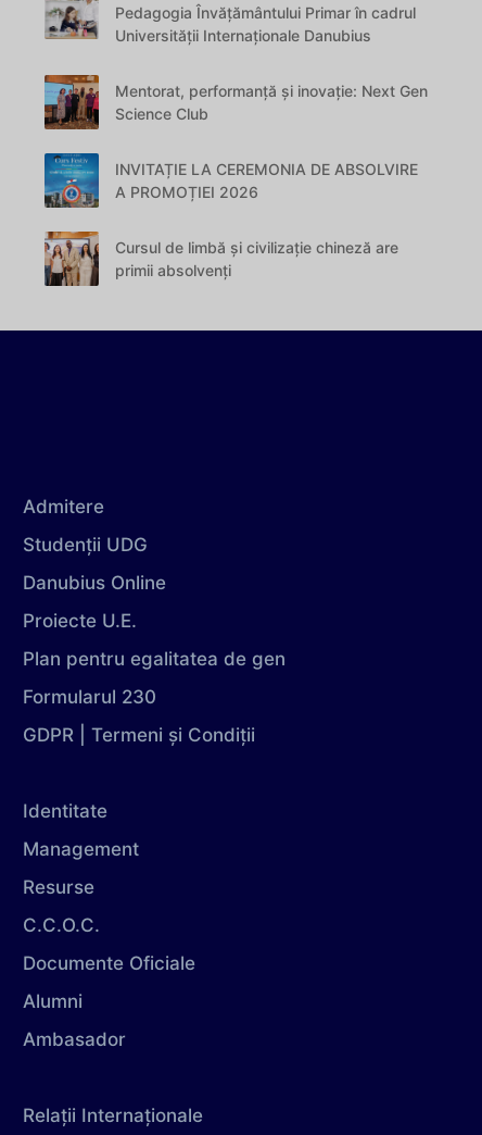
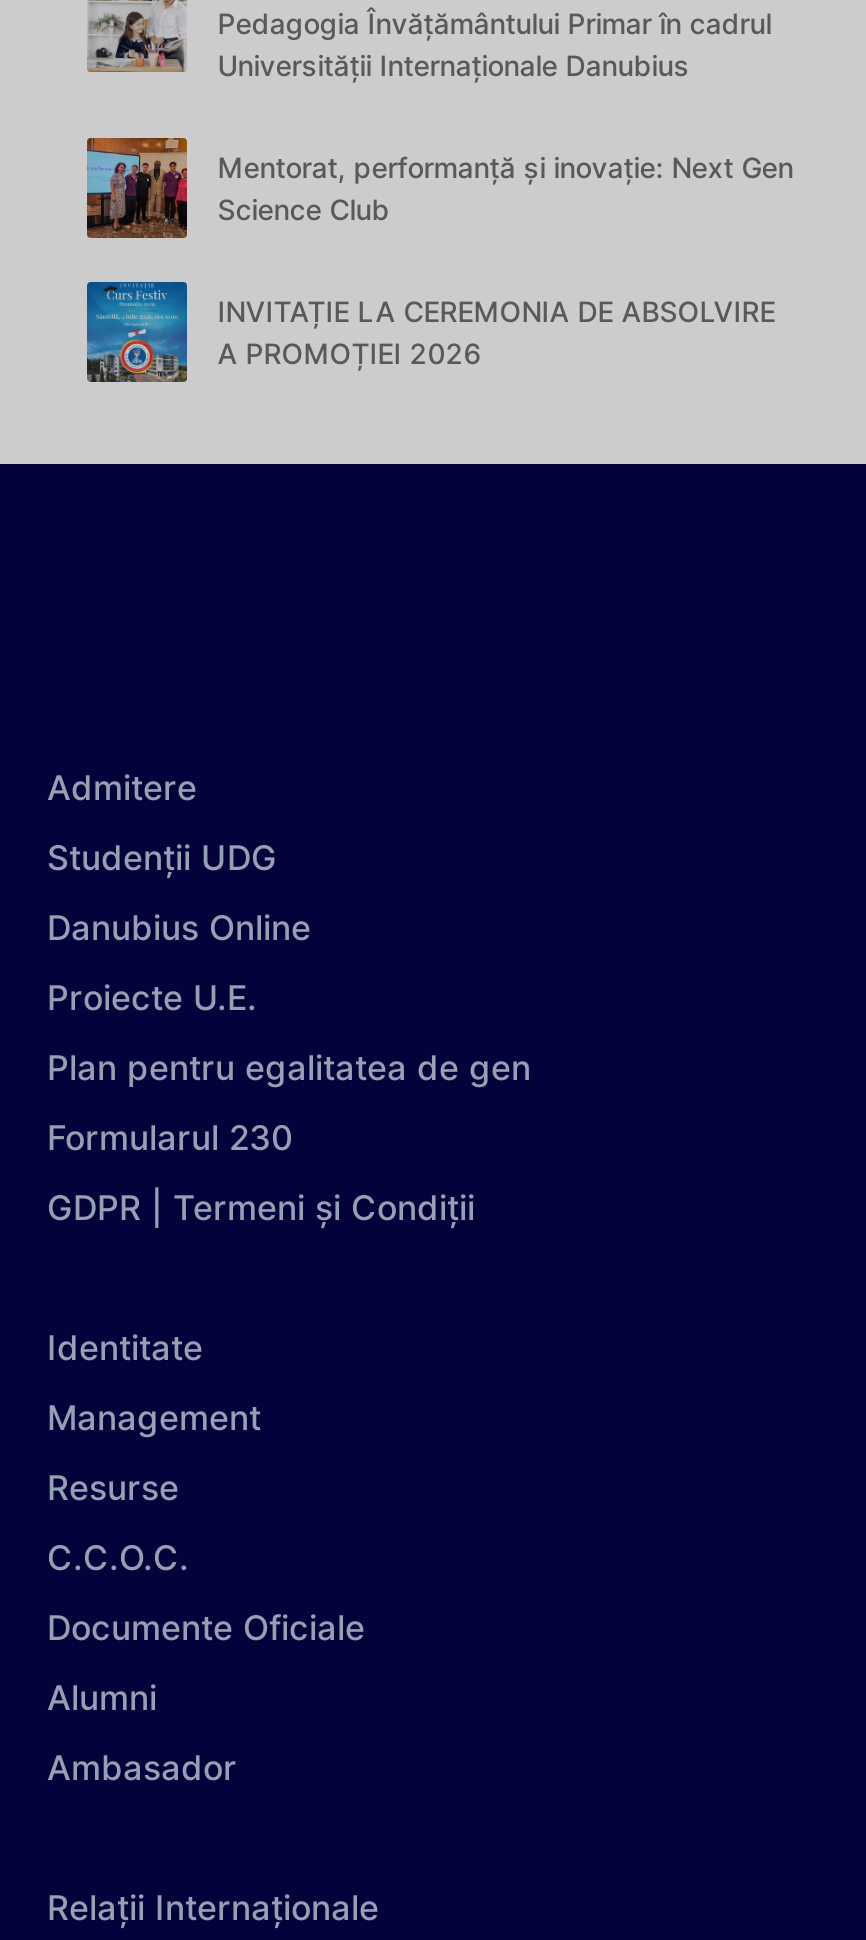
[43,230,399,286] [image] | Cursul de limbă și civilizație chineză are | primii absolvenți -> none

